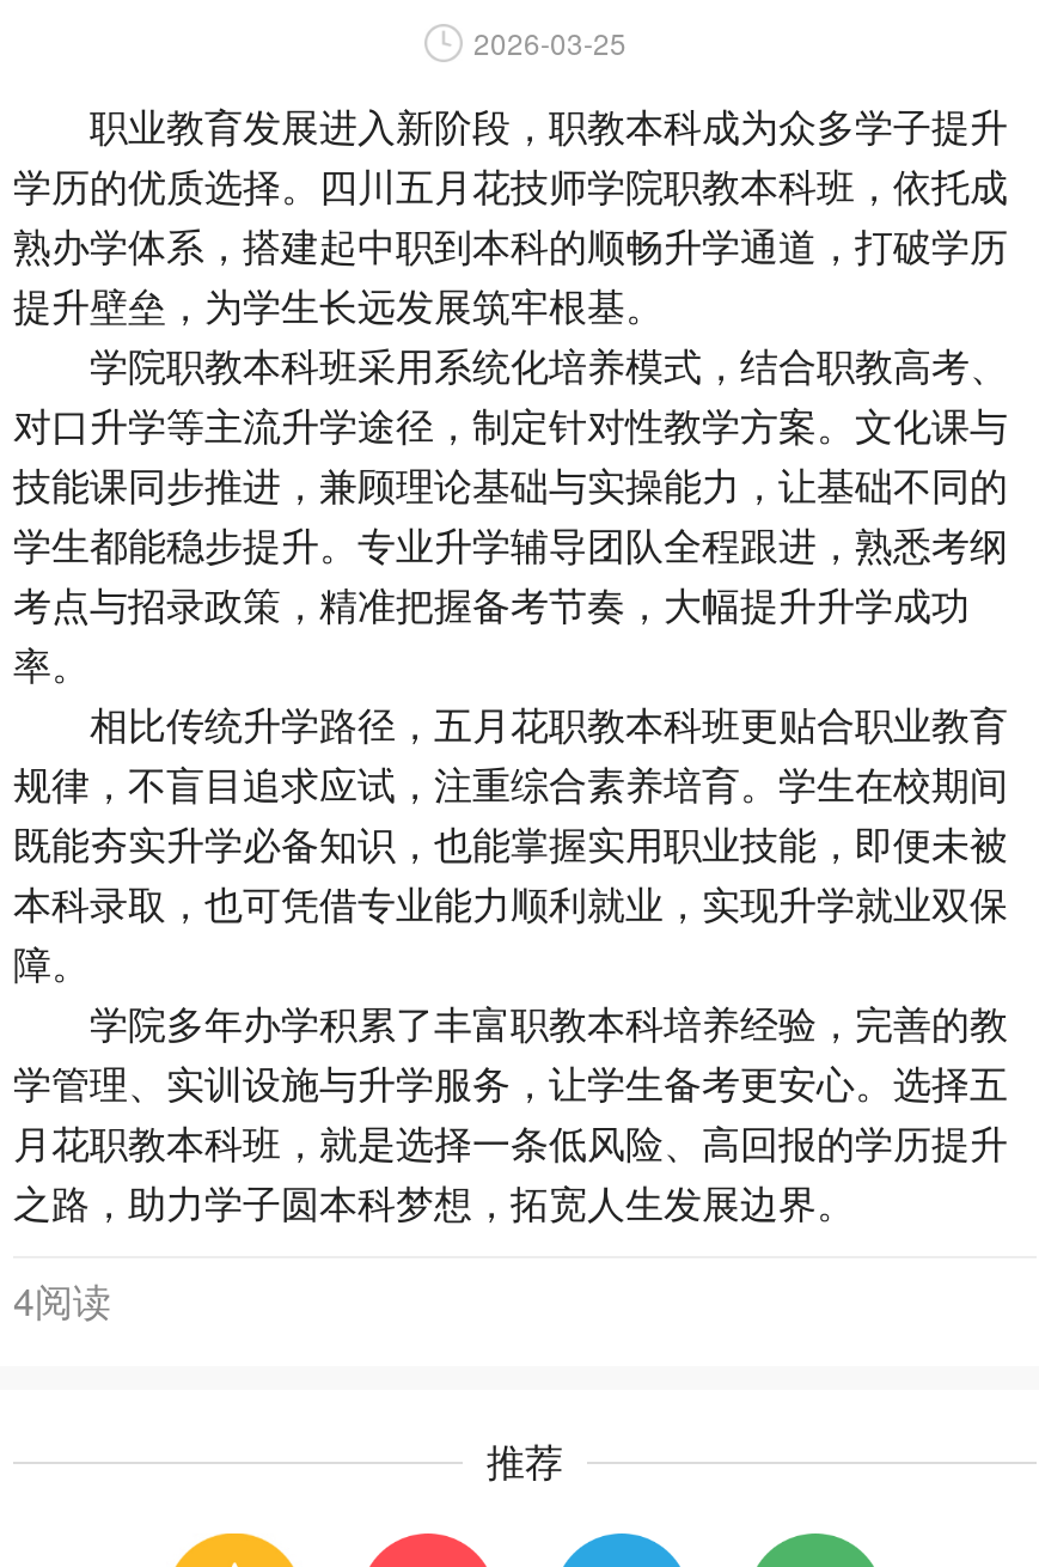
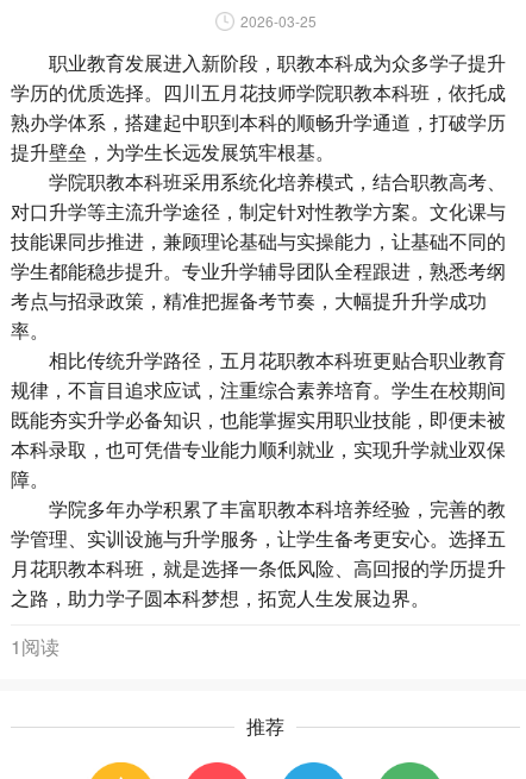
[13,1273,111,1328] 4阅读 -> [11,633,60,660] 1阅读

